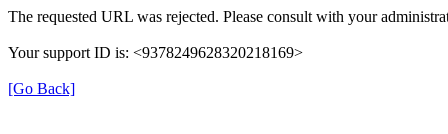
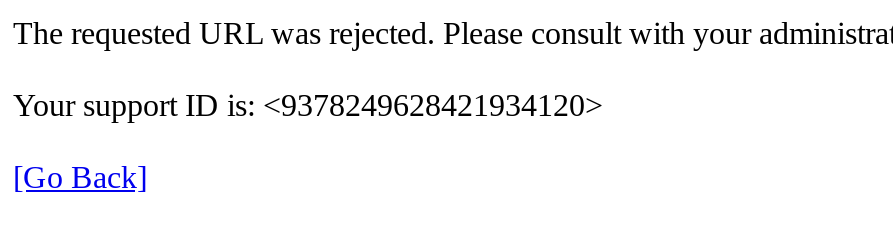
[8,44,303,61] Your support ID is: <9378249628320218169> -> [13,88,603,122] Your support ID is: <9378249628421934120>

